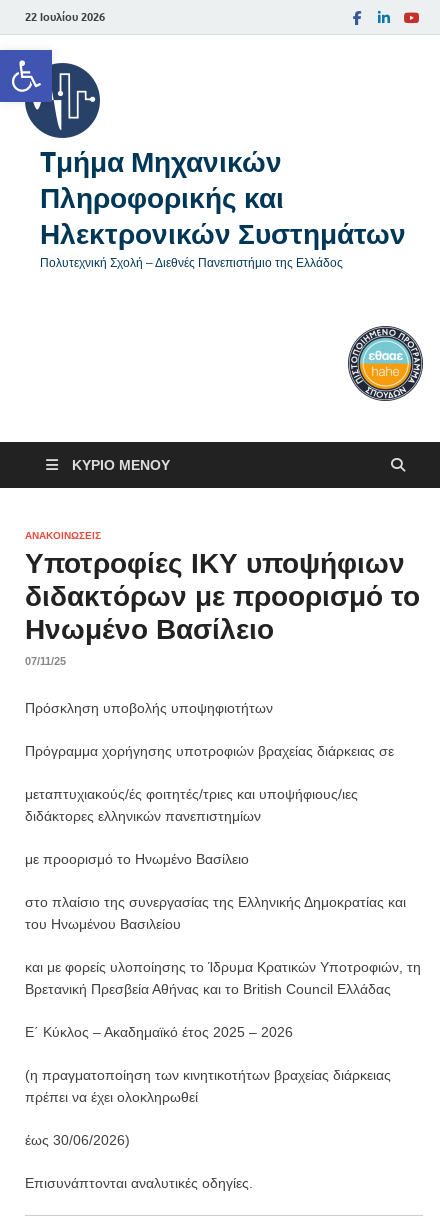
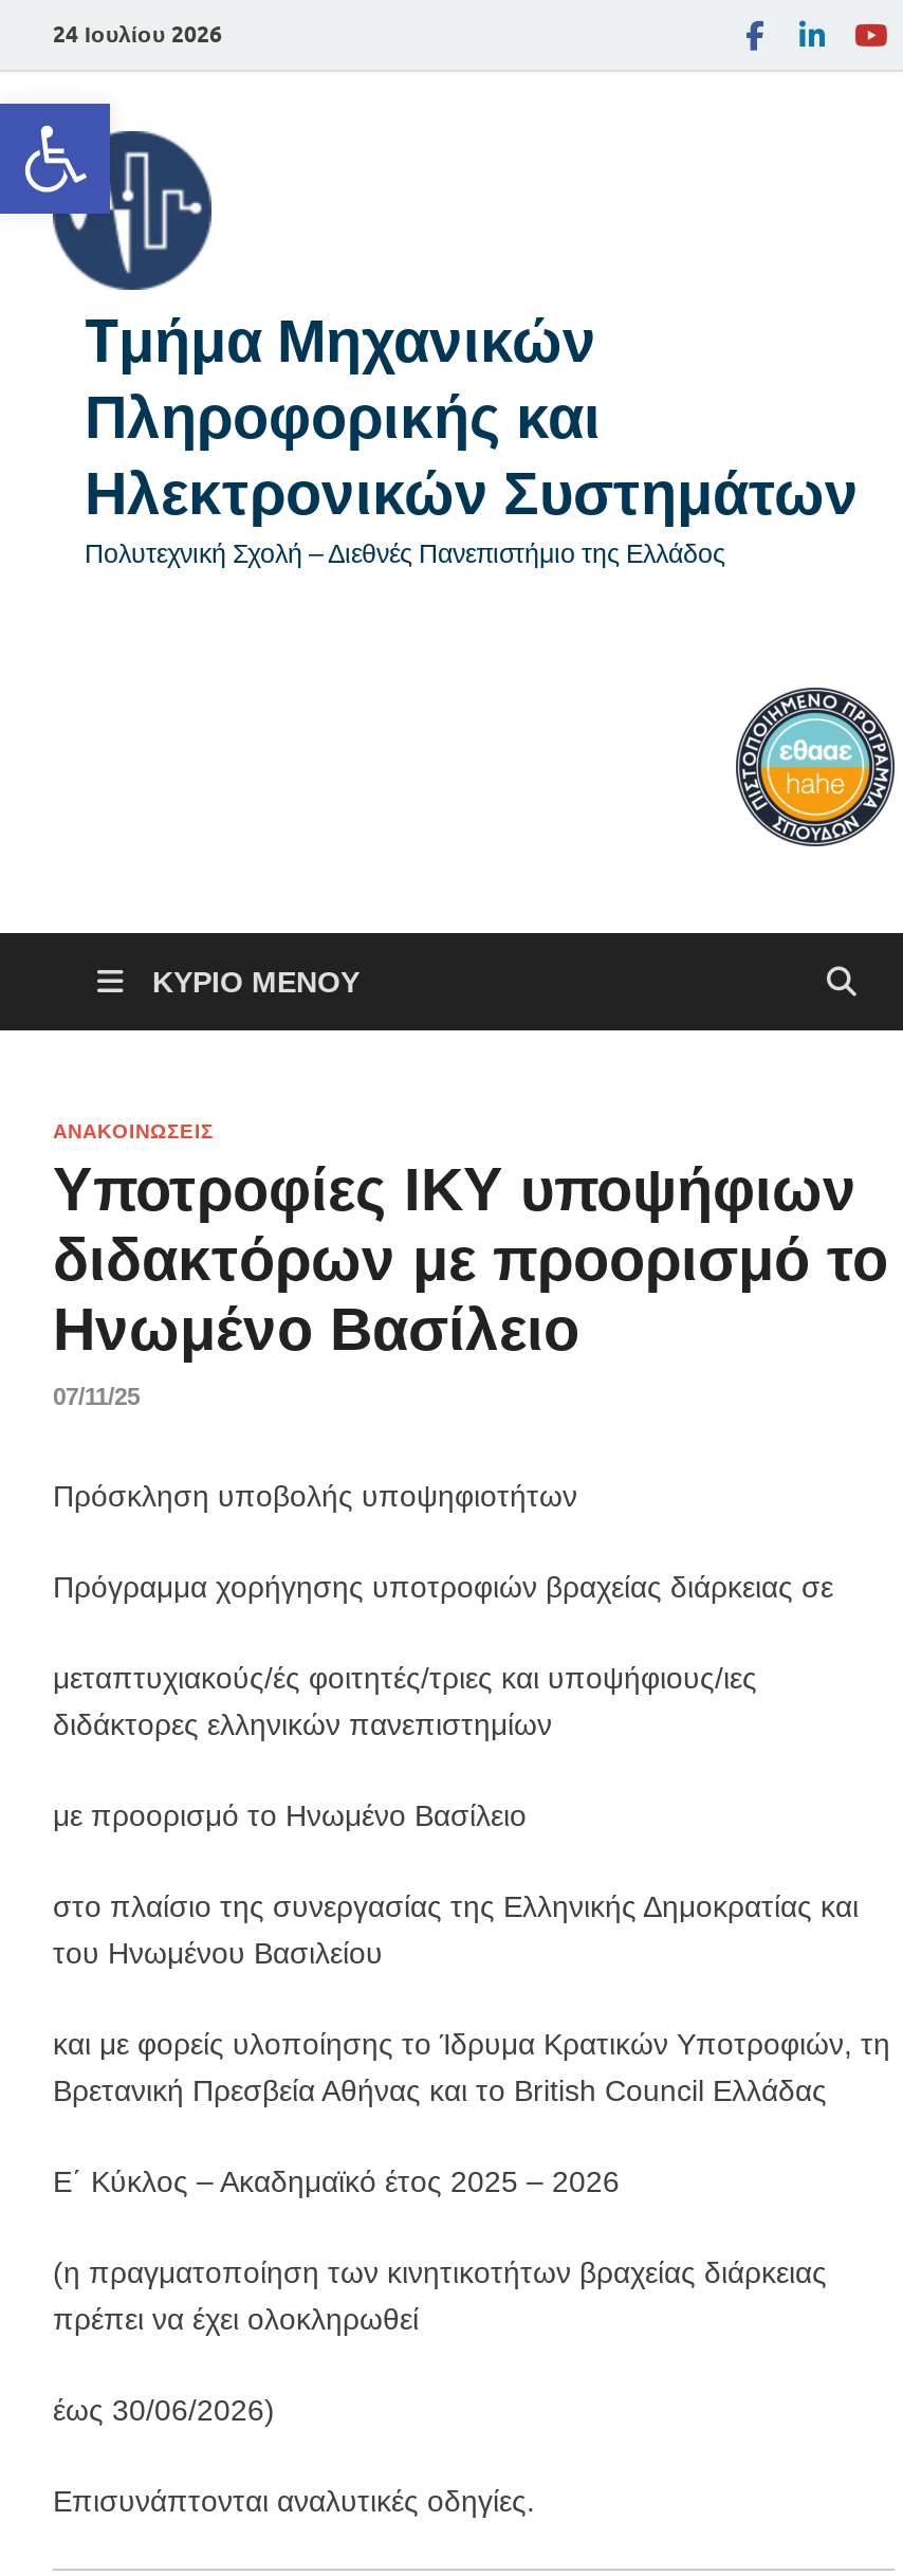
[25,10,105,23] 22 Ιουλίου 2026 -> [53,20,222,48] 24 Ιουλίου 2026

